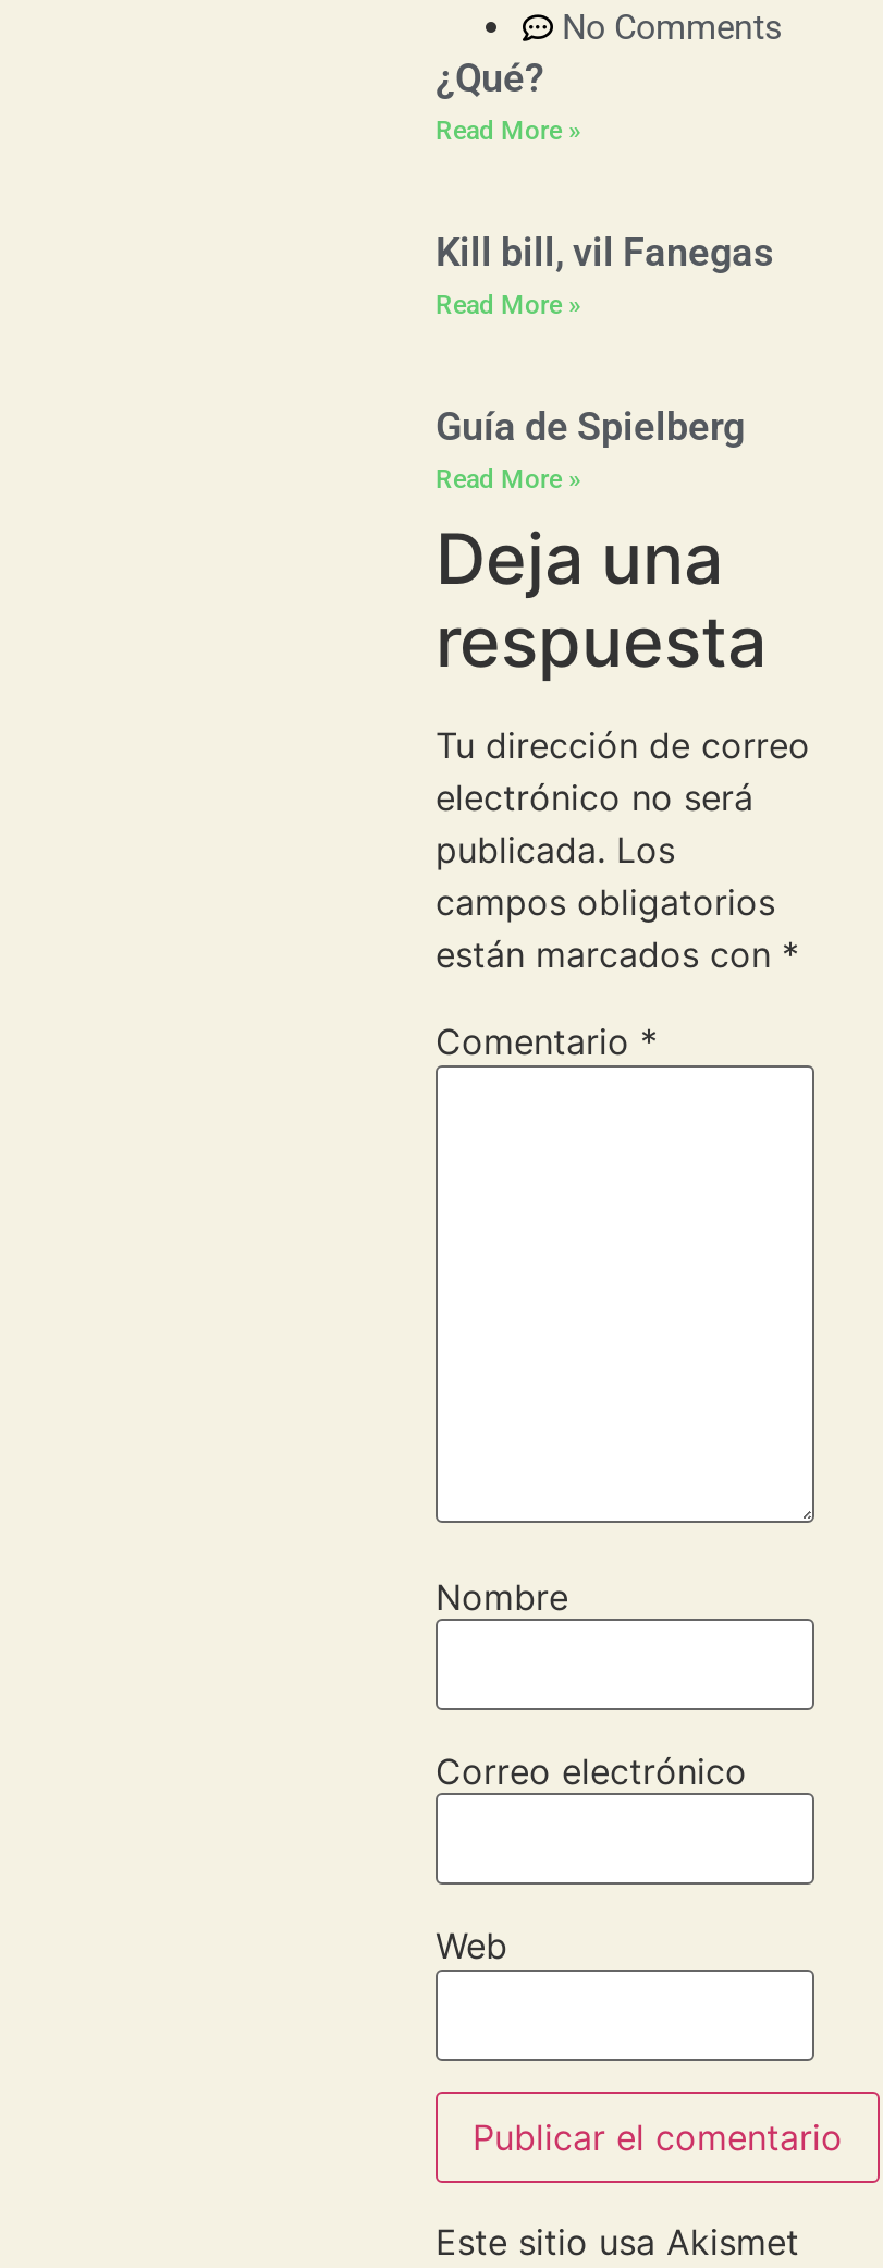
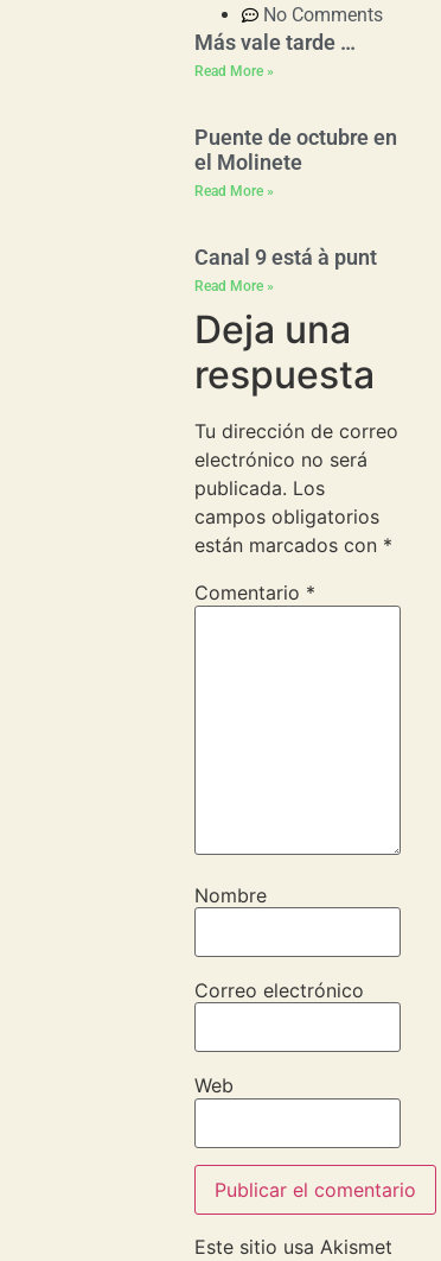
[436,55,544,101] ¿Qué? -> [194,30,356,55] Más vale tarde …
[436,229,773,275] Kill bill, vil Fanegas -> [194,125,397,175] Puente de octubre en | el Molinete
[436,403,745,449] Guía de Spielberg -> [194,245,377,270] Canal 9 está à punt

